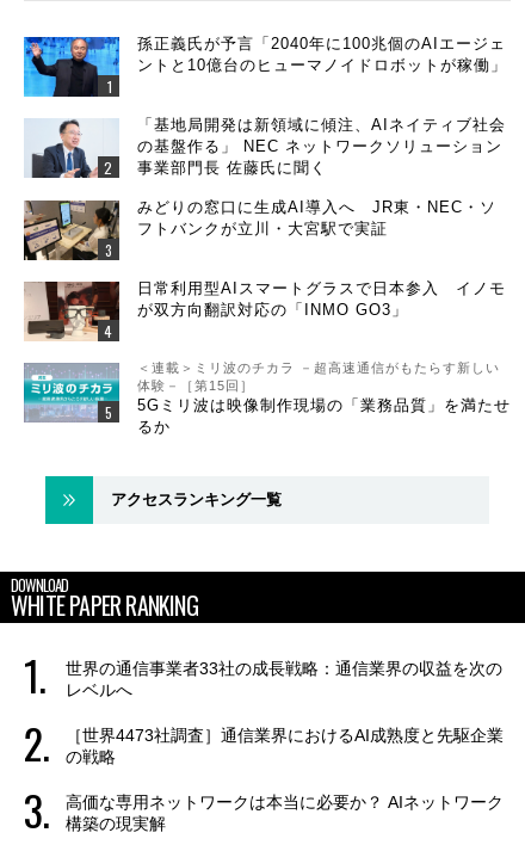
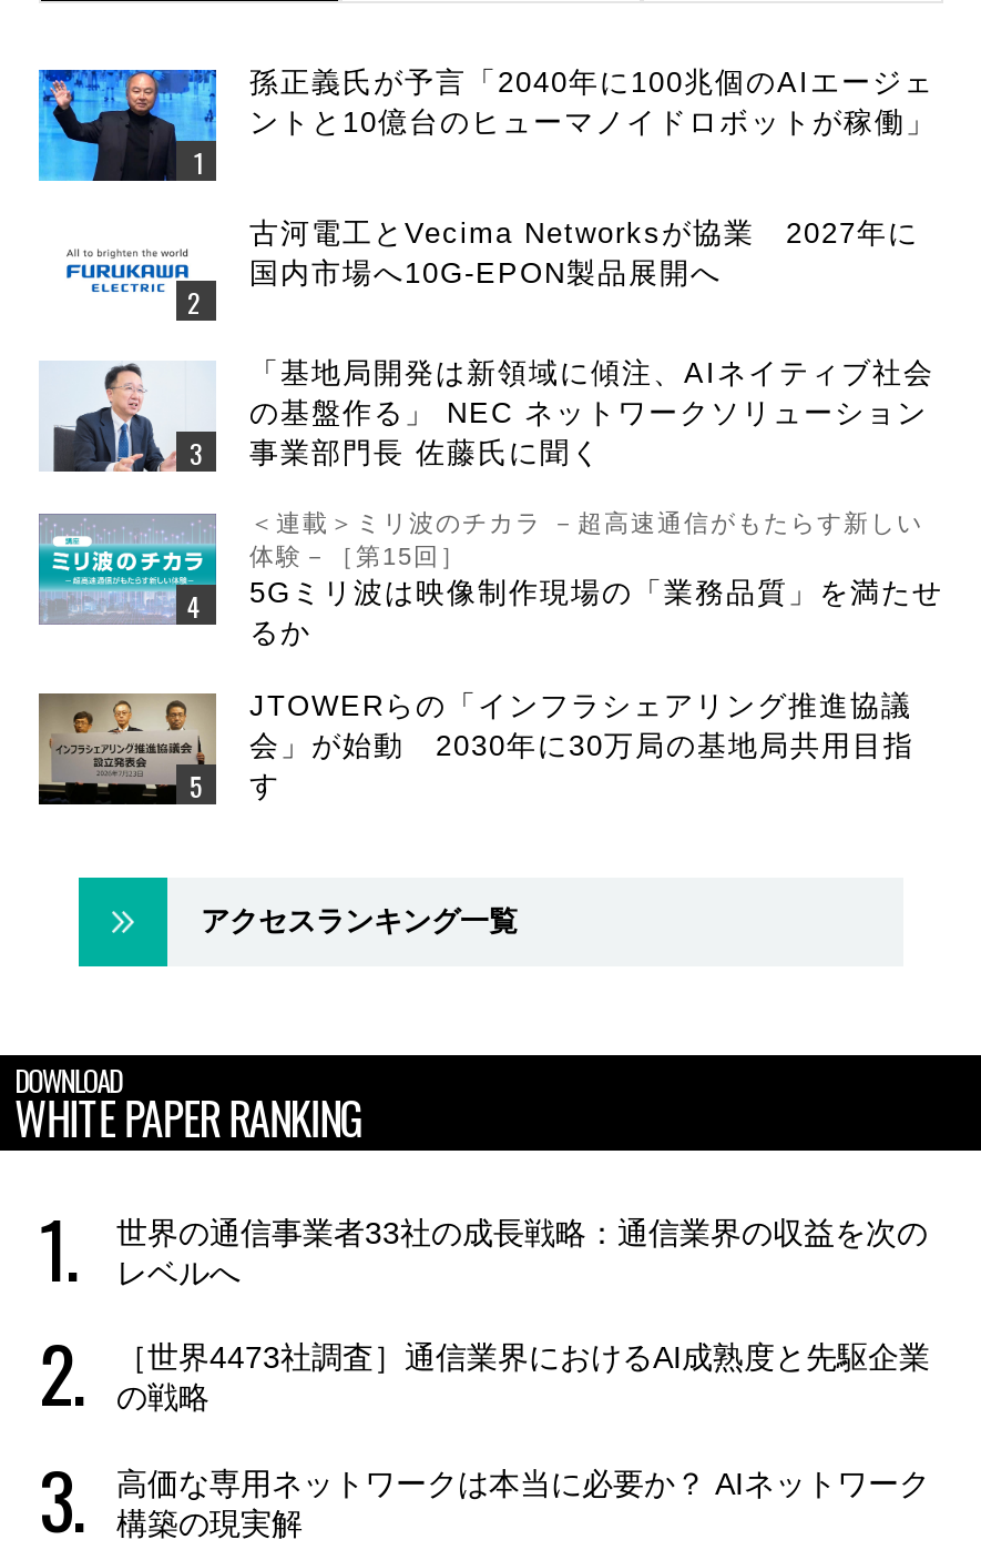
none -> [249,216,919,289] 古河電工とVecima Networksが協業 2027年に | 国内市場へ10G-EPON製品展開へ
moved [27,116,506,181] -> [45,356,934,477]: [image] | 「基地局開発は新領域に傾注、AIネイティブ社会 | の基盤作る」 NEC ネットワークソリューション | 事業部門長 佐藤氏に聞く
[23,201,121,260] [image] -> [43,222,214,322] [image]
[137,198,506,319] みどりの窓口に生成AI導入へ JR東・NEC・ソ | フトバンクが立川・大宮駅で実証 | 日常利用型AIスマートグラスで日本参入 イノモ | が双方向翻訳対応の「INMO GO3」 -> none
[24,280,121,340] [image] -> [37,692,218,808] [image]
moved [23,361,511,436] -> [37,509,943,649]: [image] | ＜連載＞ミリ波のチカラ －超高速通信がもたらす新しい | 体験－［第15回］ | 5Gミリ波は映像制作現場の「業務品質」を満たせ | るか
none -> [249,689,914,802] JTOWERらの「インフラシェアリング推進協議 | 会」が始動 2030年に30万局の基地局共用目指 | す

